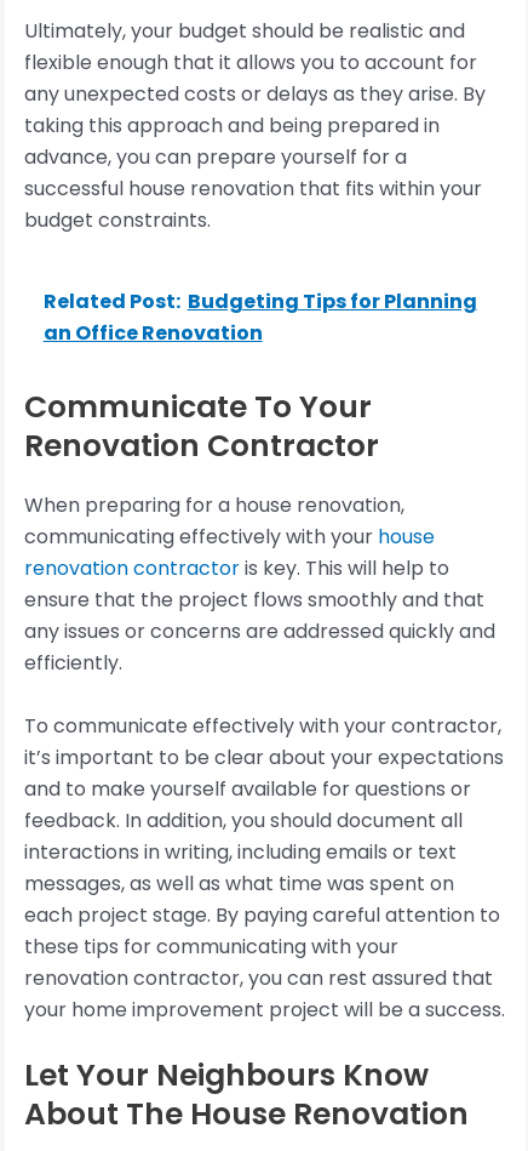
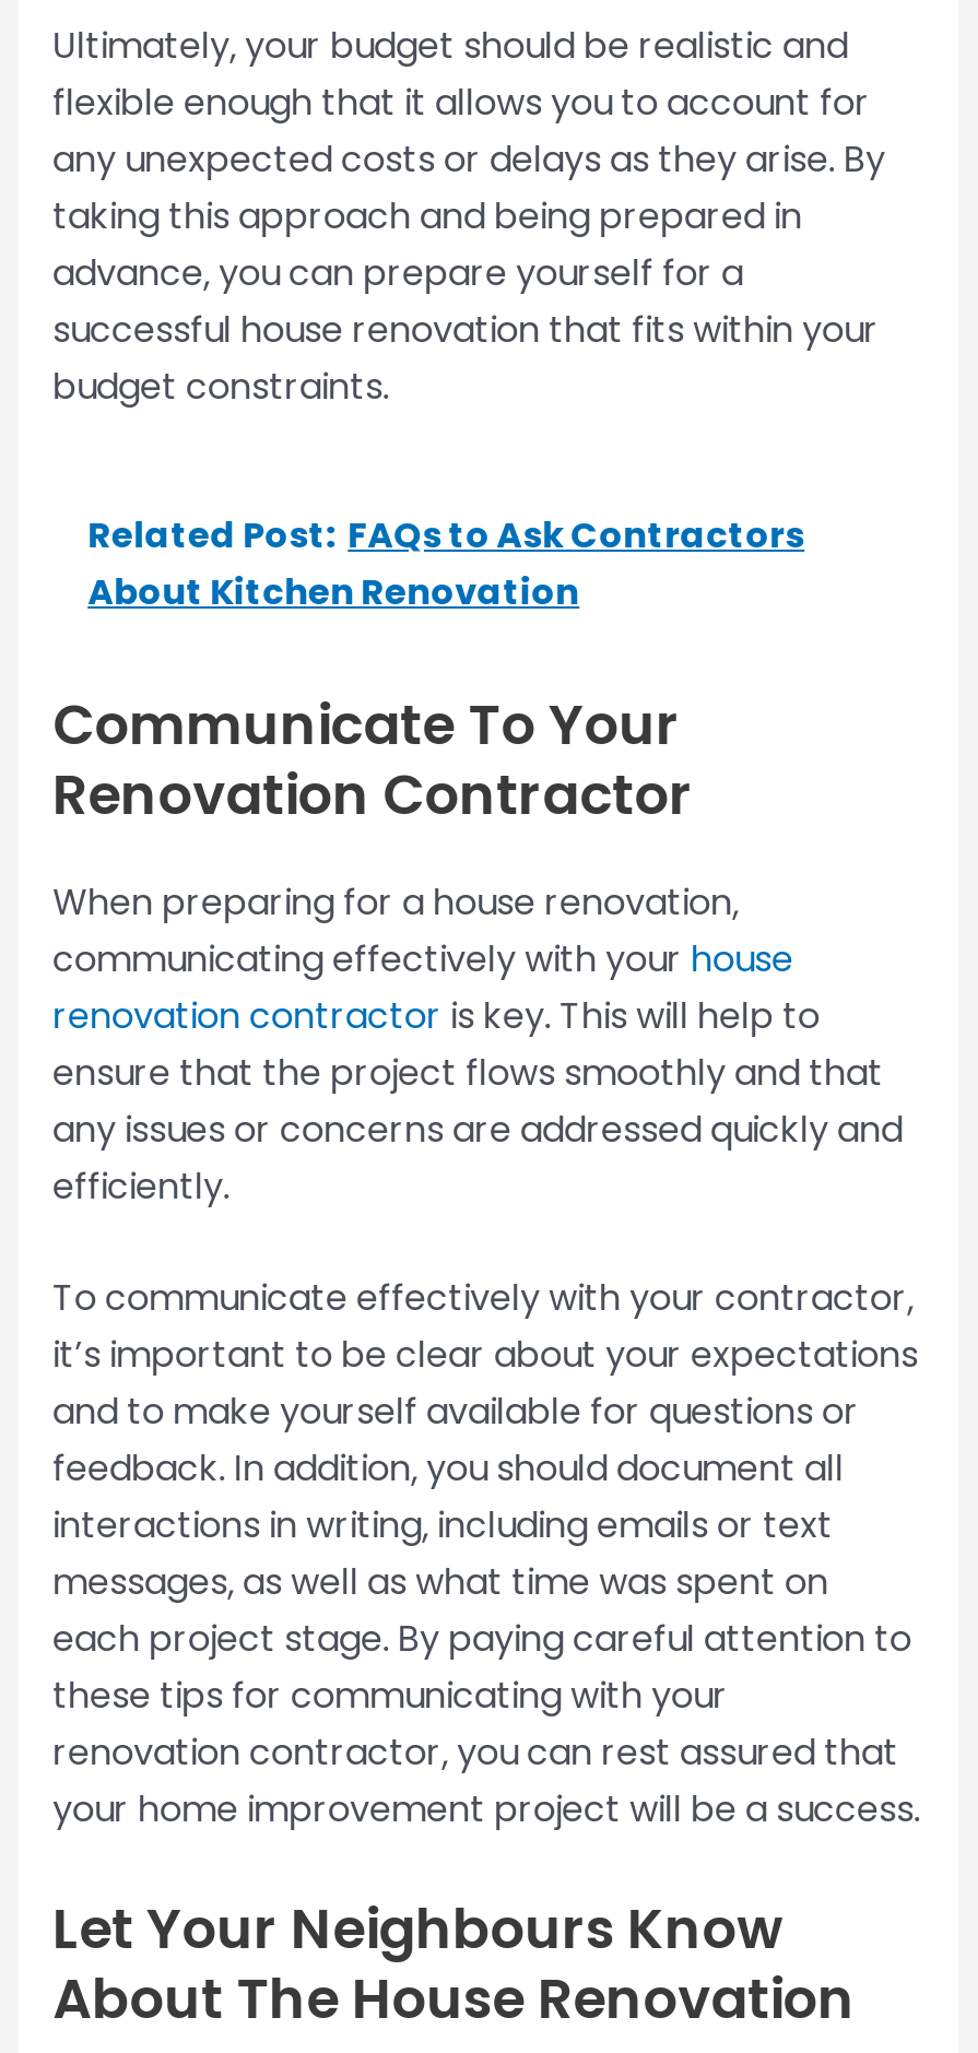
[43,288,477,316] Related Post: Budgeting Tips for Planning -> [88,510,804,560] Related Post: FAQs to Ask Contractors
[43,319,262,347] an Office Renovation -> [88,566,579,617] About Kitchen Renovation

